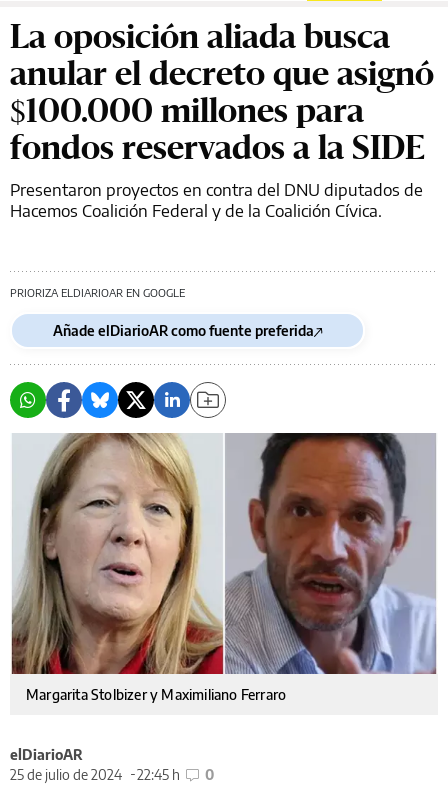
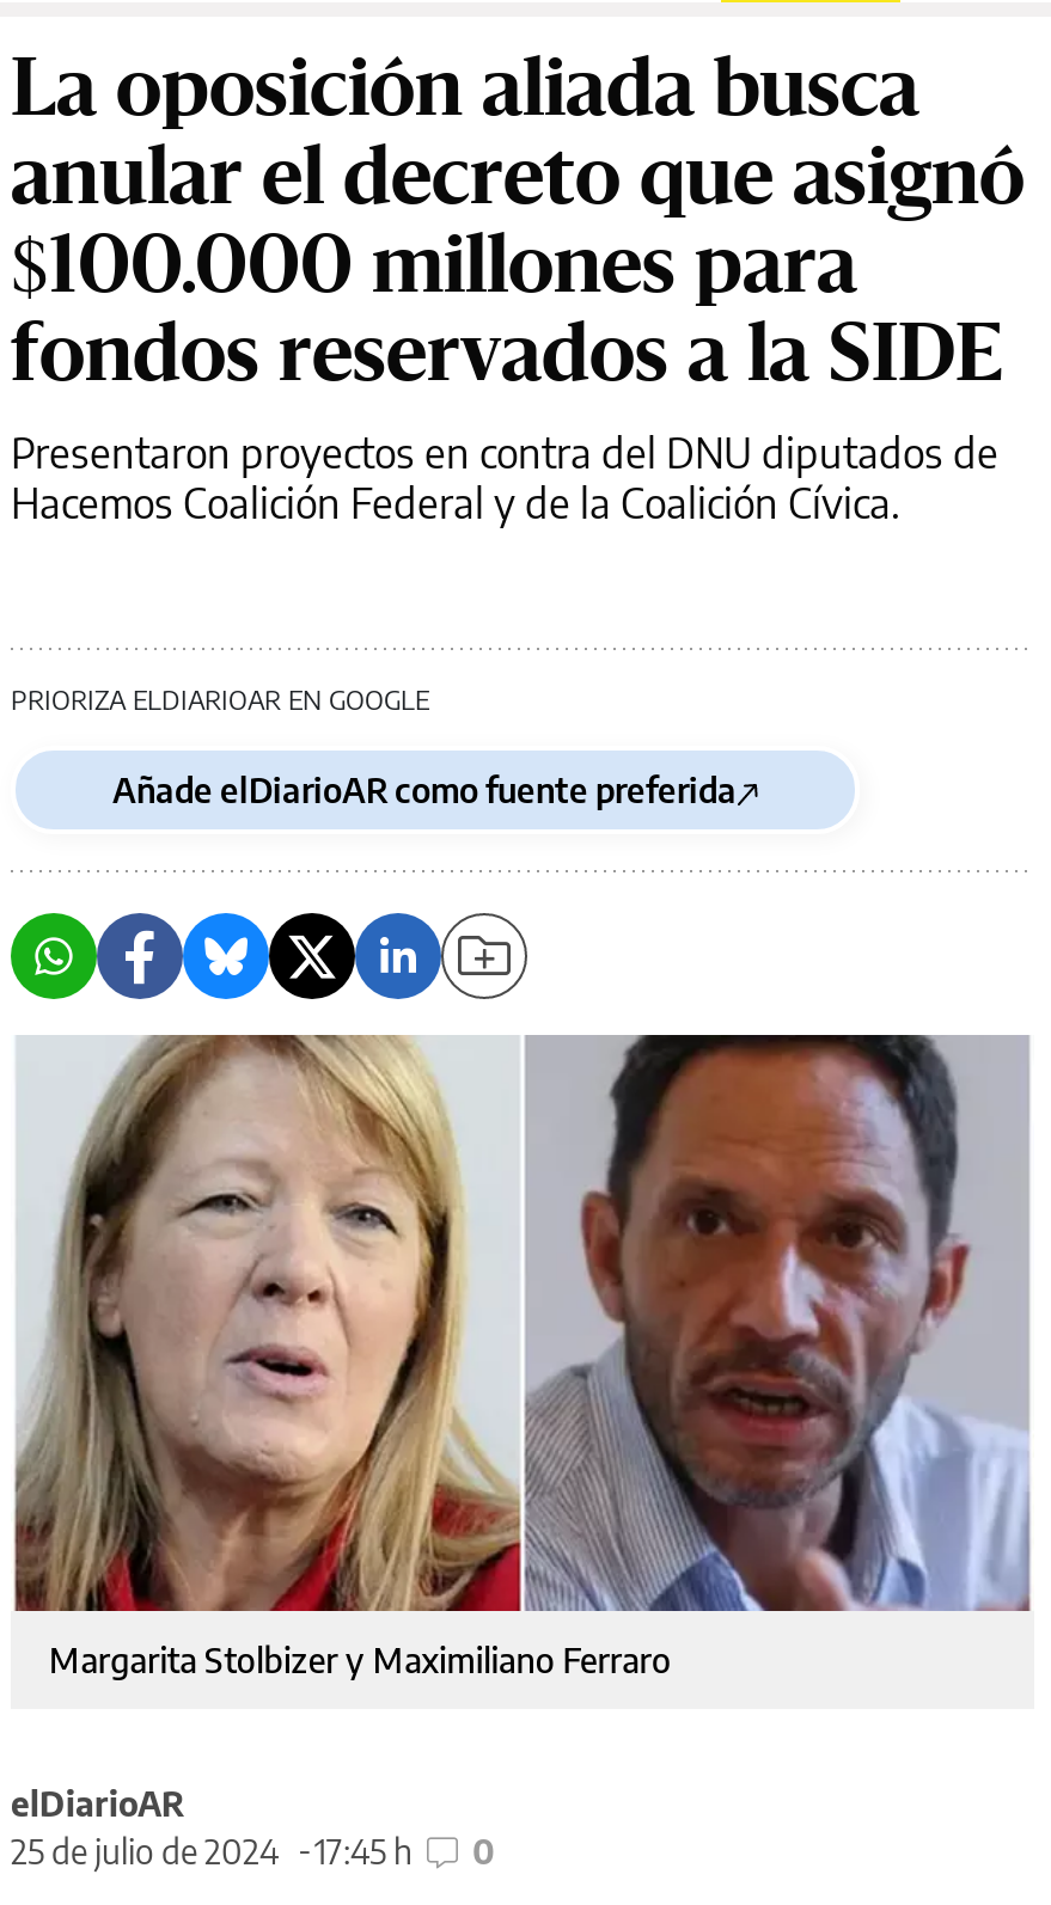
[10,766,214,783] 25 de julio de 2024 22:45 h 0 -> [11,1831,494,1872] 25 de julio de 2024 17:45 h 0

